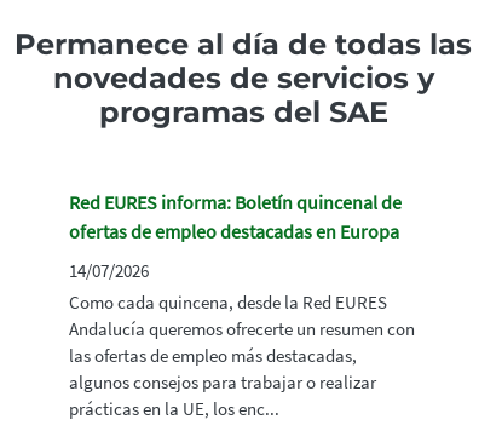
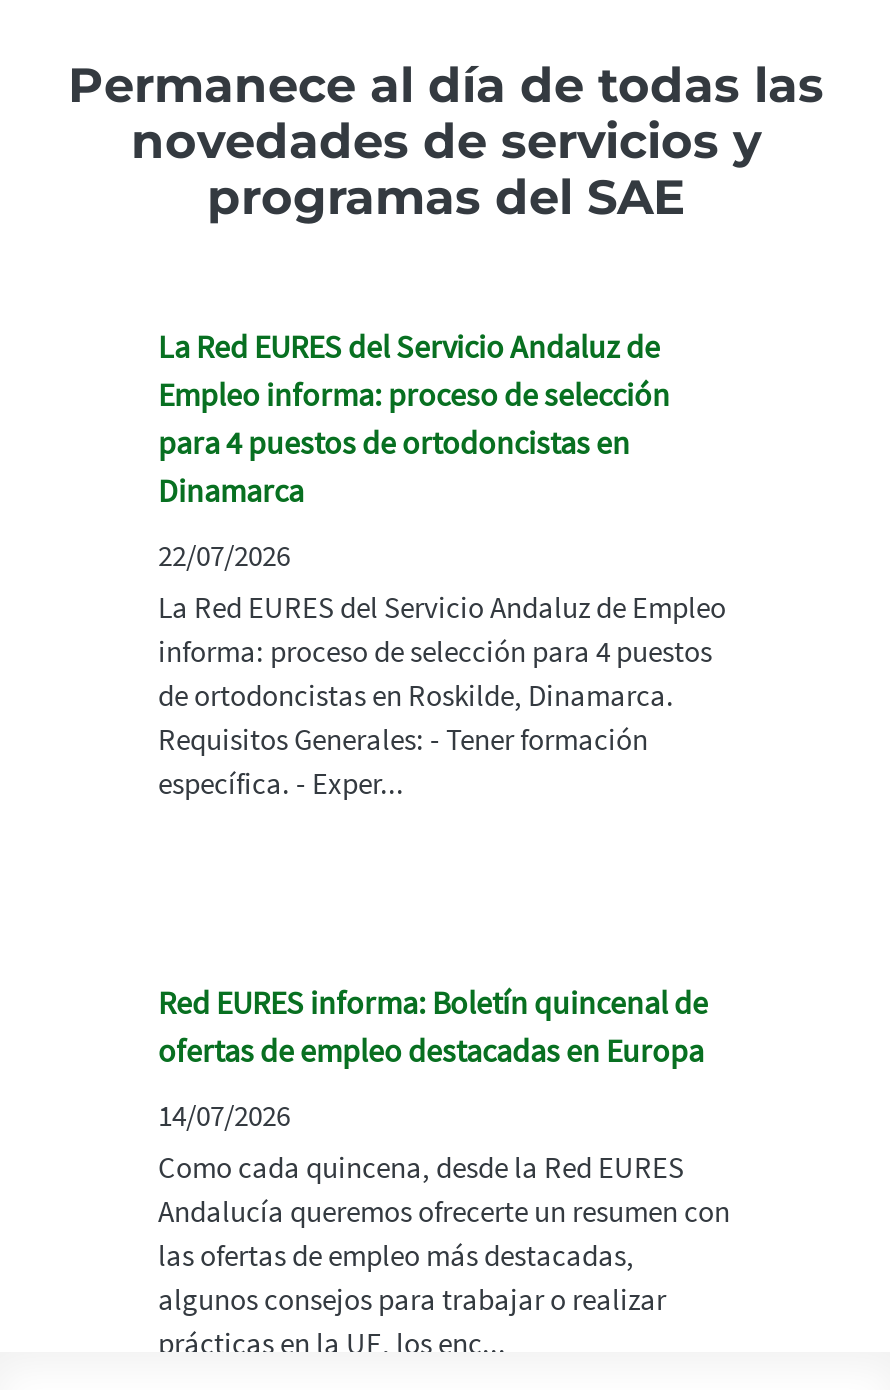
none -> [158,326,726,802] La Red EURES del Servicio Andaluz de | Empleo informa: proceso de selección | para 4 puestos de ortodoncistas en | Dinamarca | 22/07/2026 | La Red EURES del Servicio Andaluz de Empleo | informa: proceso de selección para 4 puestos | de ortodoncistas en Roskilde, Dinamarca. | Requisitos Generales: - Tener formación | específica. - Exper...

